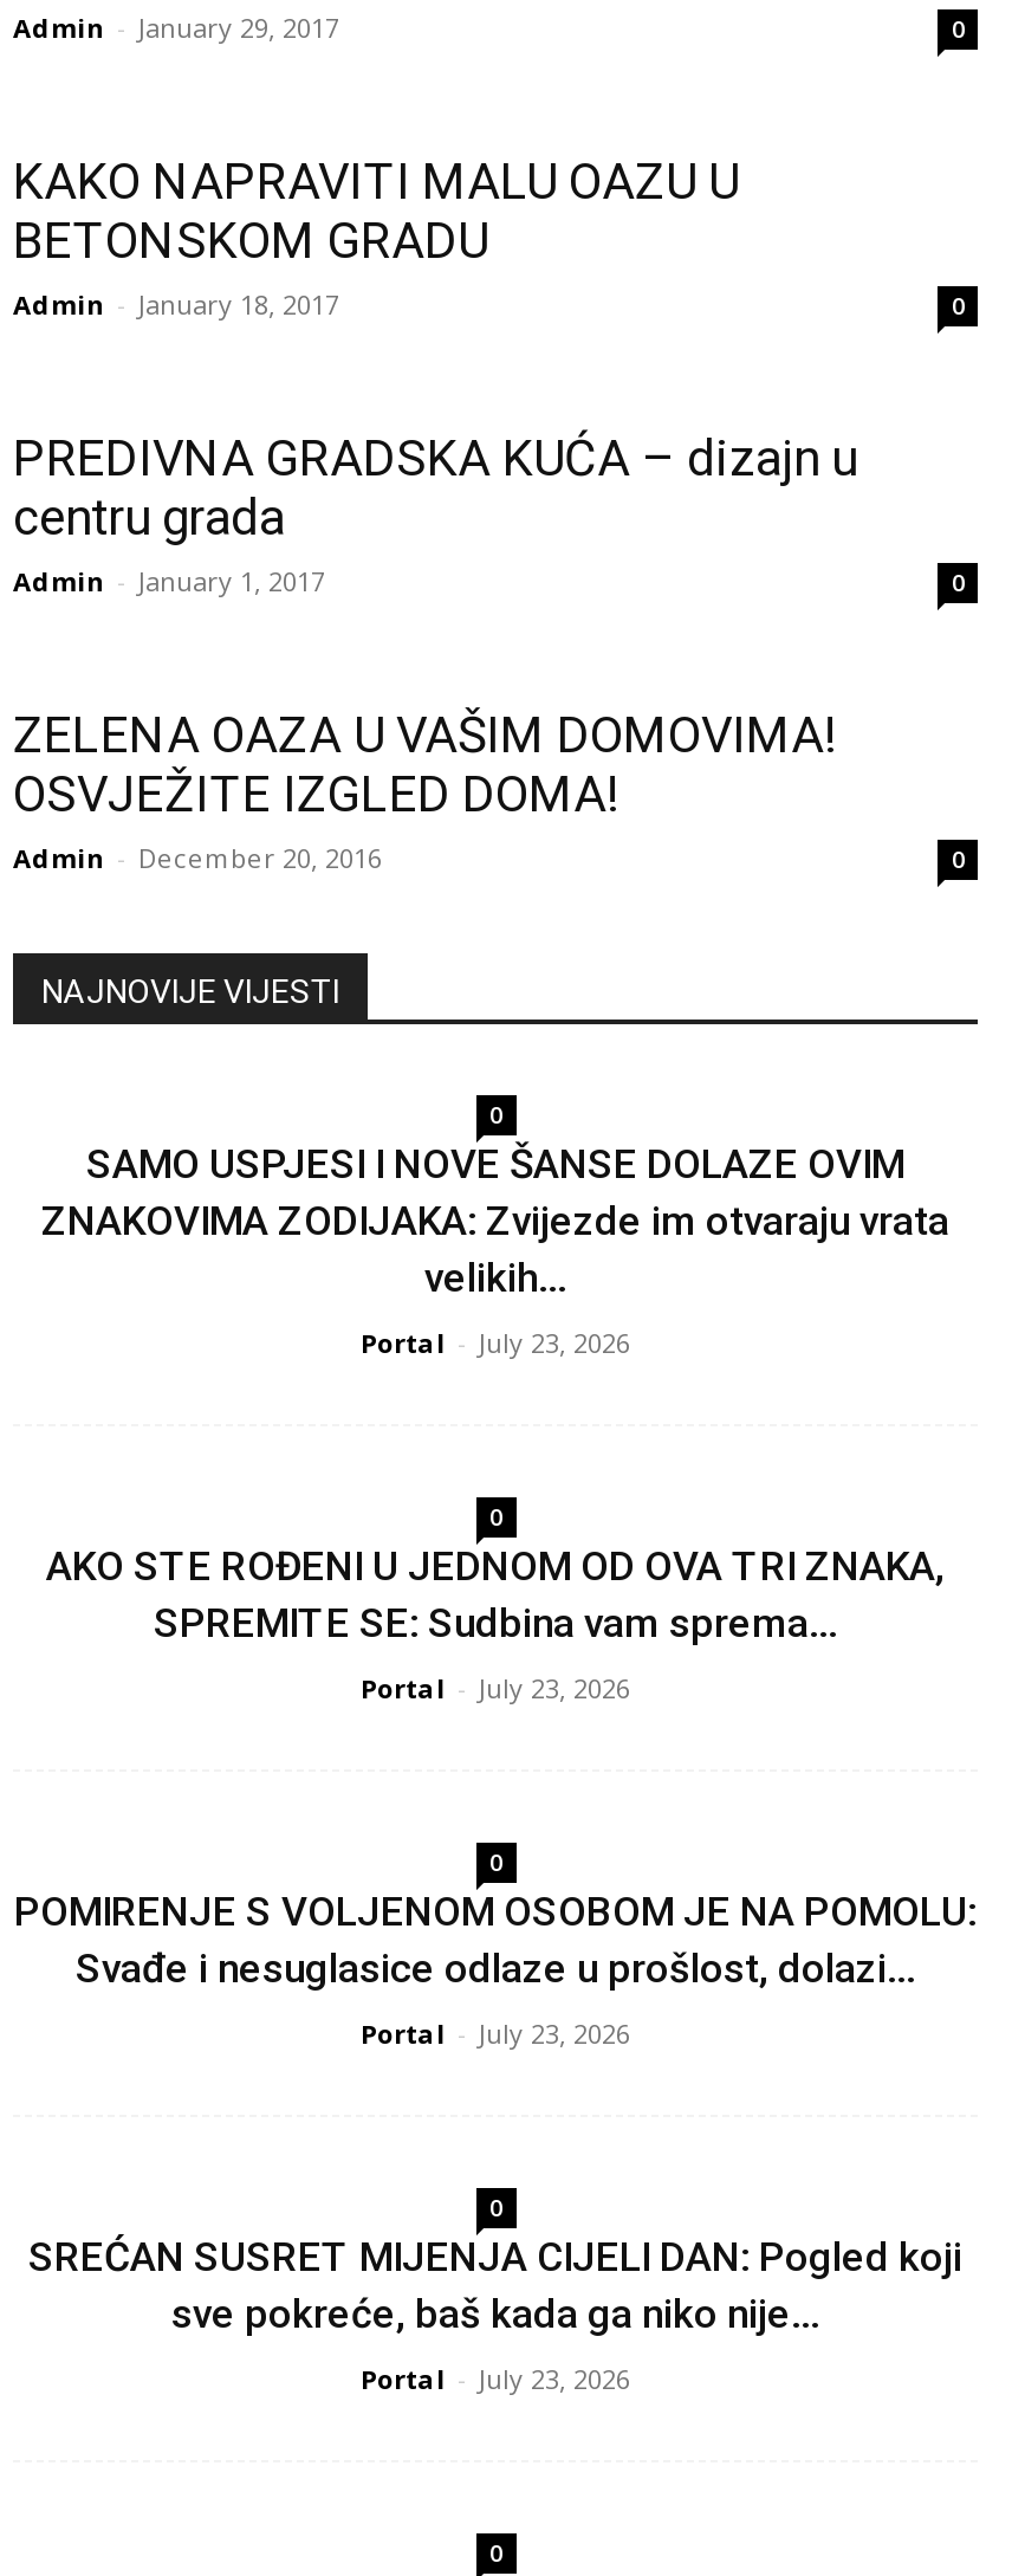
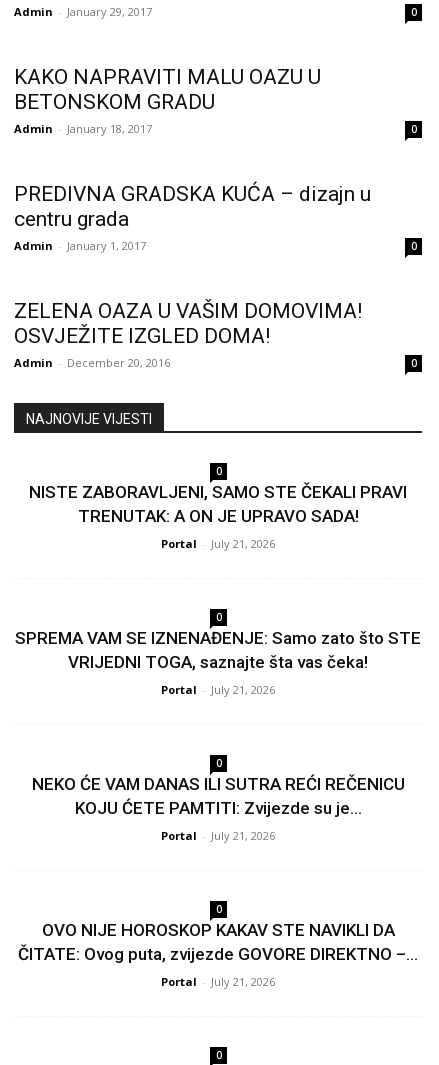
[41,1141,949,1301] SAMO USPJESI I NOVE ŠANSE DOLAZE OVIM | ZNAKOVIMA ZODIJAKA: Zvijezde im otvaraju vrata | velikih... -> [29,482,407,526] NISTE ZABORAVLJENI, SAMO STE ČEKALI PRAVI | TRENUTAK: A ON JE UPRAVO SADA!
[361,1325,630,1361] Portal - July 23, 2026 -> [161,536,275,551] Portal - July 21, 2026
[46,1543,945,1647] AKO STE ROĐENI U JEDNOM OD OVA TRI ZNAKA, | SPREMITE SE: Sudbina vam sprema... -> [15,628,421,672] SPREMA VAM SE IZNENAĐENJE: Samo zato što STE | VRIJEDNI TOGA, saznajte šta vas čeka!
[361,1670,630,1706] Portal - July 23, 2026 -> [161,682,275,697] Portal - July 21, 2026
[14,1888,977,1992] POMIRENJE S VOLJENOM OSOBOM JE NA POMOLU: | Svađe i nesuglasice odlaze u prošlost, dolazi... -> [31,774,404,818] NEKO ĆE VAM DANAS ILI SUTRA REĆI REČENICU | KOJU ĆETE PAMTITI: Zvijezde su je...
[361,2016,630,2051] Portal - July 23, 2026 -> [161,828,275,843] Portal - July 21, 2026
[28,2233,962,2338] SREĆAN SUSRET MIJENJA CIJELI DAN: Pogled koji | sve pokreće, baš kada ga niko nije... -> [18,920,418,964] OVO NIJE HOROSKOP KAKAV STE NAVIKLI DA | ČITATE: Ovog puta, zvijezde GOVORE DIREKTNO –...
[361,2361,630,2397] Portal - July 23, 2026 -> [161,974,275,989] Portal - July 21, 2026

